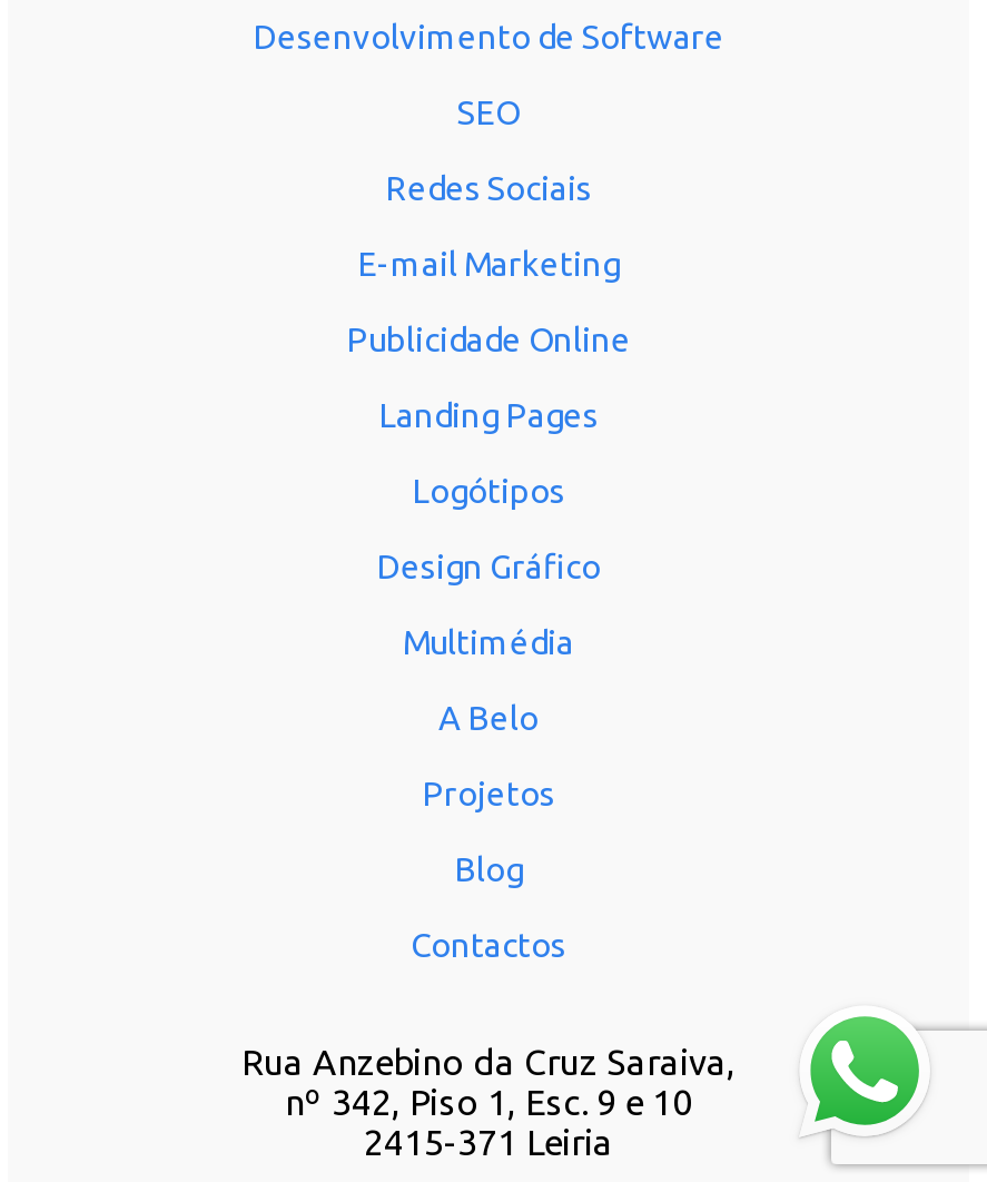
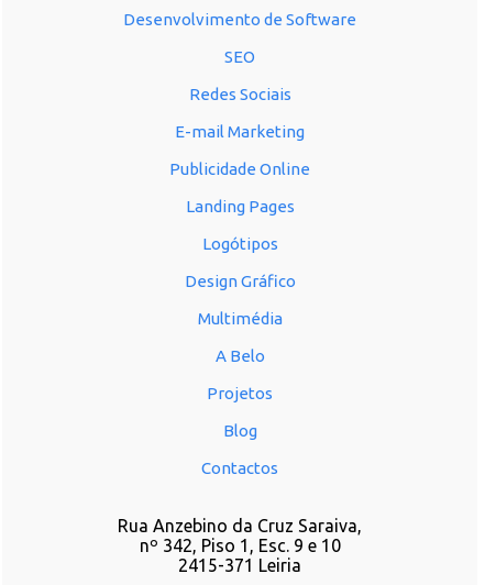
[807,1013,980,1171] [image] -> none

